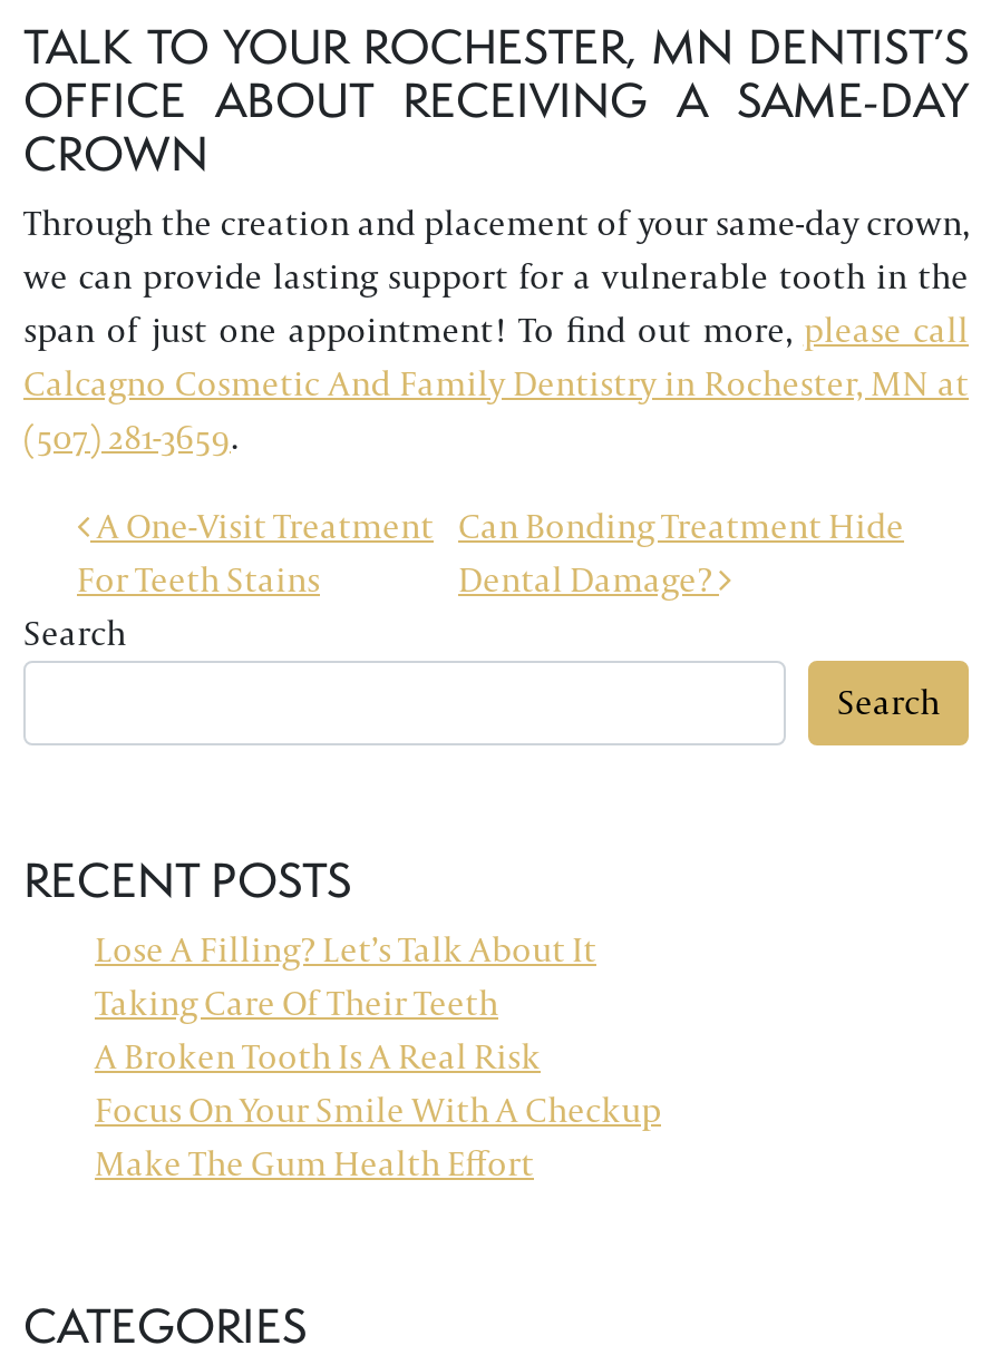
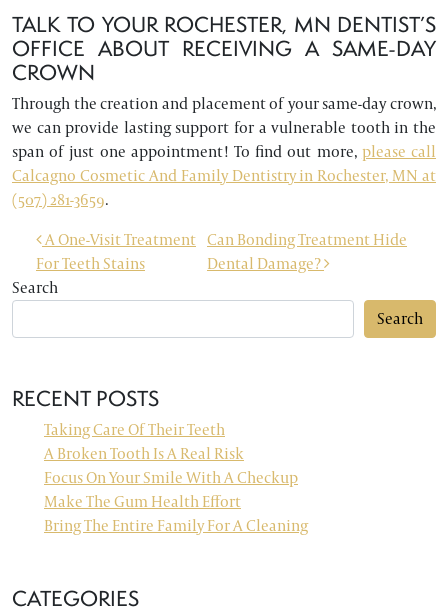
[95,926,596,973] Lose A Filling? Let’s Talk About It -> none
moved [95,979,661,1187] -> [44,419,298,512]: Taking Care Of Their Teeth | A Broken Tooth Is A Real Risk | Focus On Your Smile With A Checkup | Make The Gum Health Effort
none -> [44,515,308,536] Bring The Entire Family For A Cleaning

